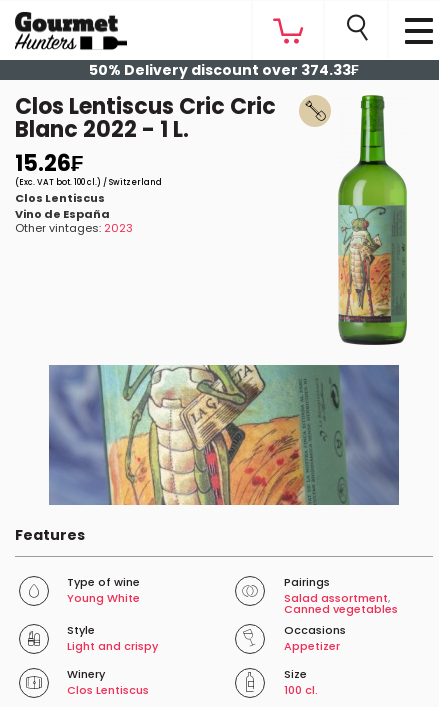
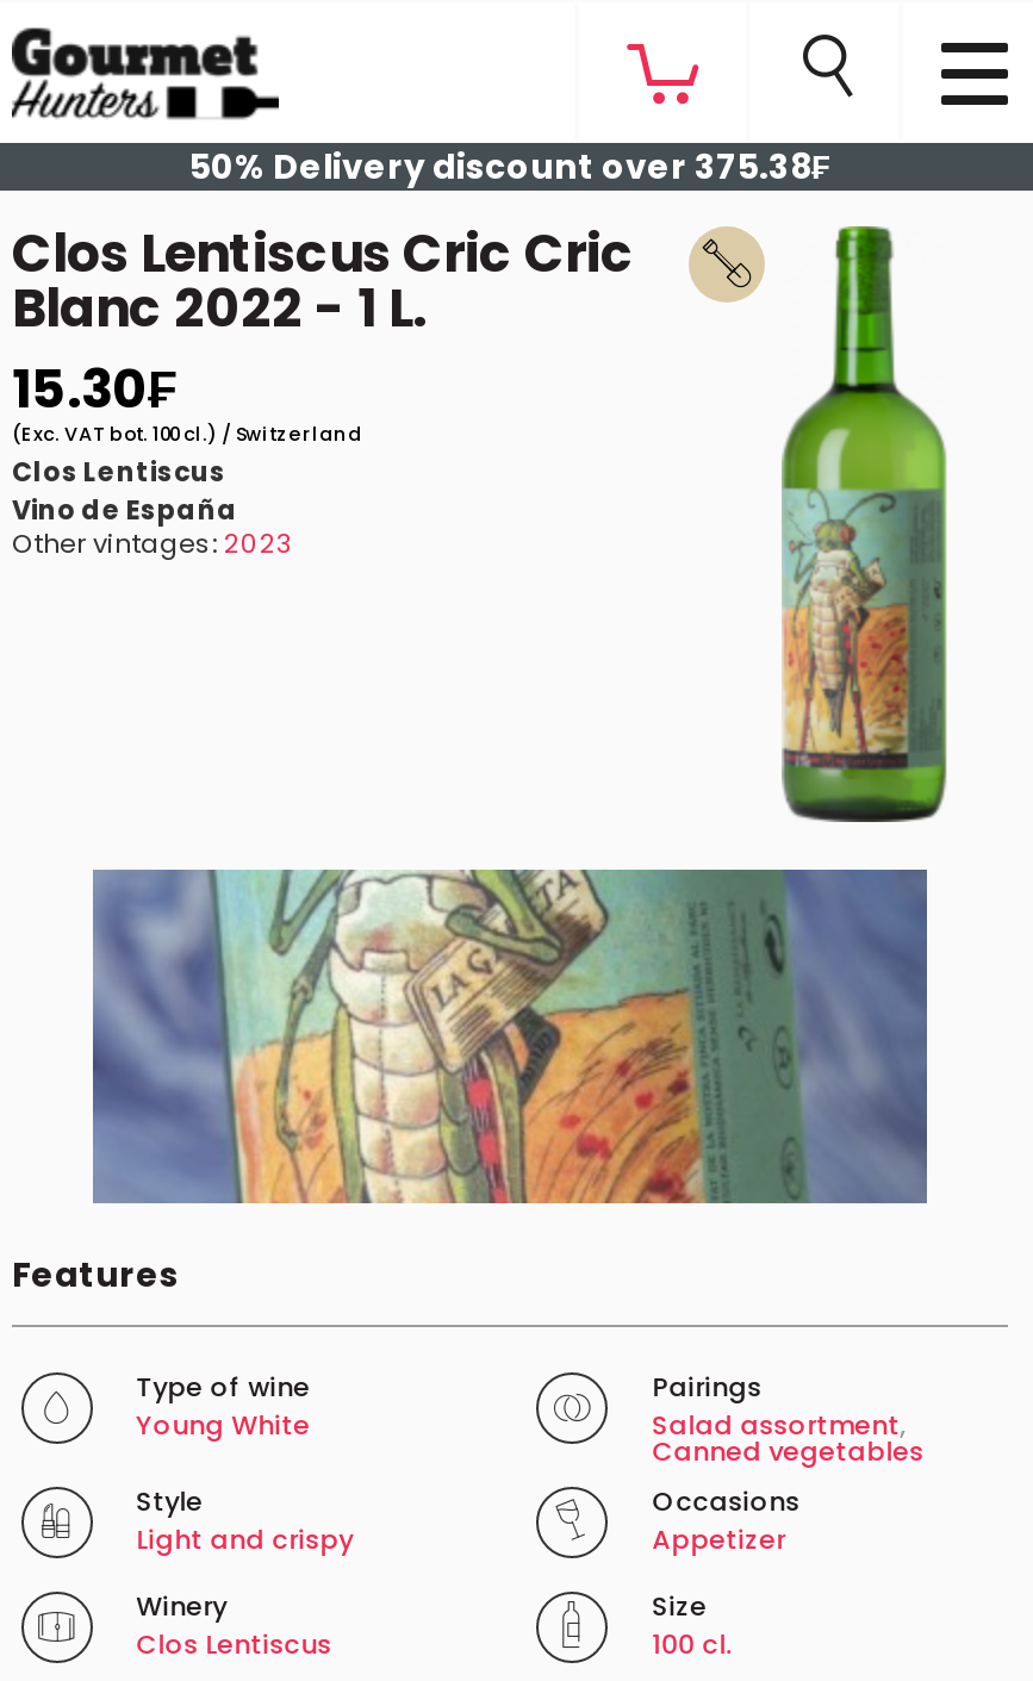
[89,60,359,80] 50% Delivery discount over 374.33₣ -> [189,143,830,191] 50% Delivery discount over 375.38₣
[15,148,83,179] 15.26₣ -> [12,353,176,427] 15.30₣

